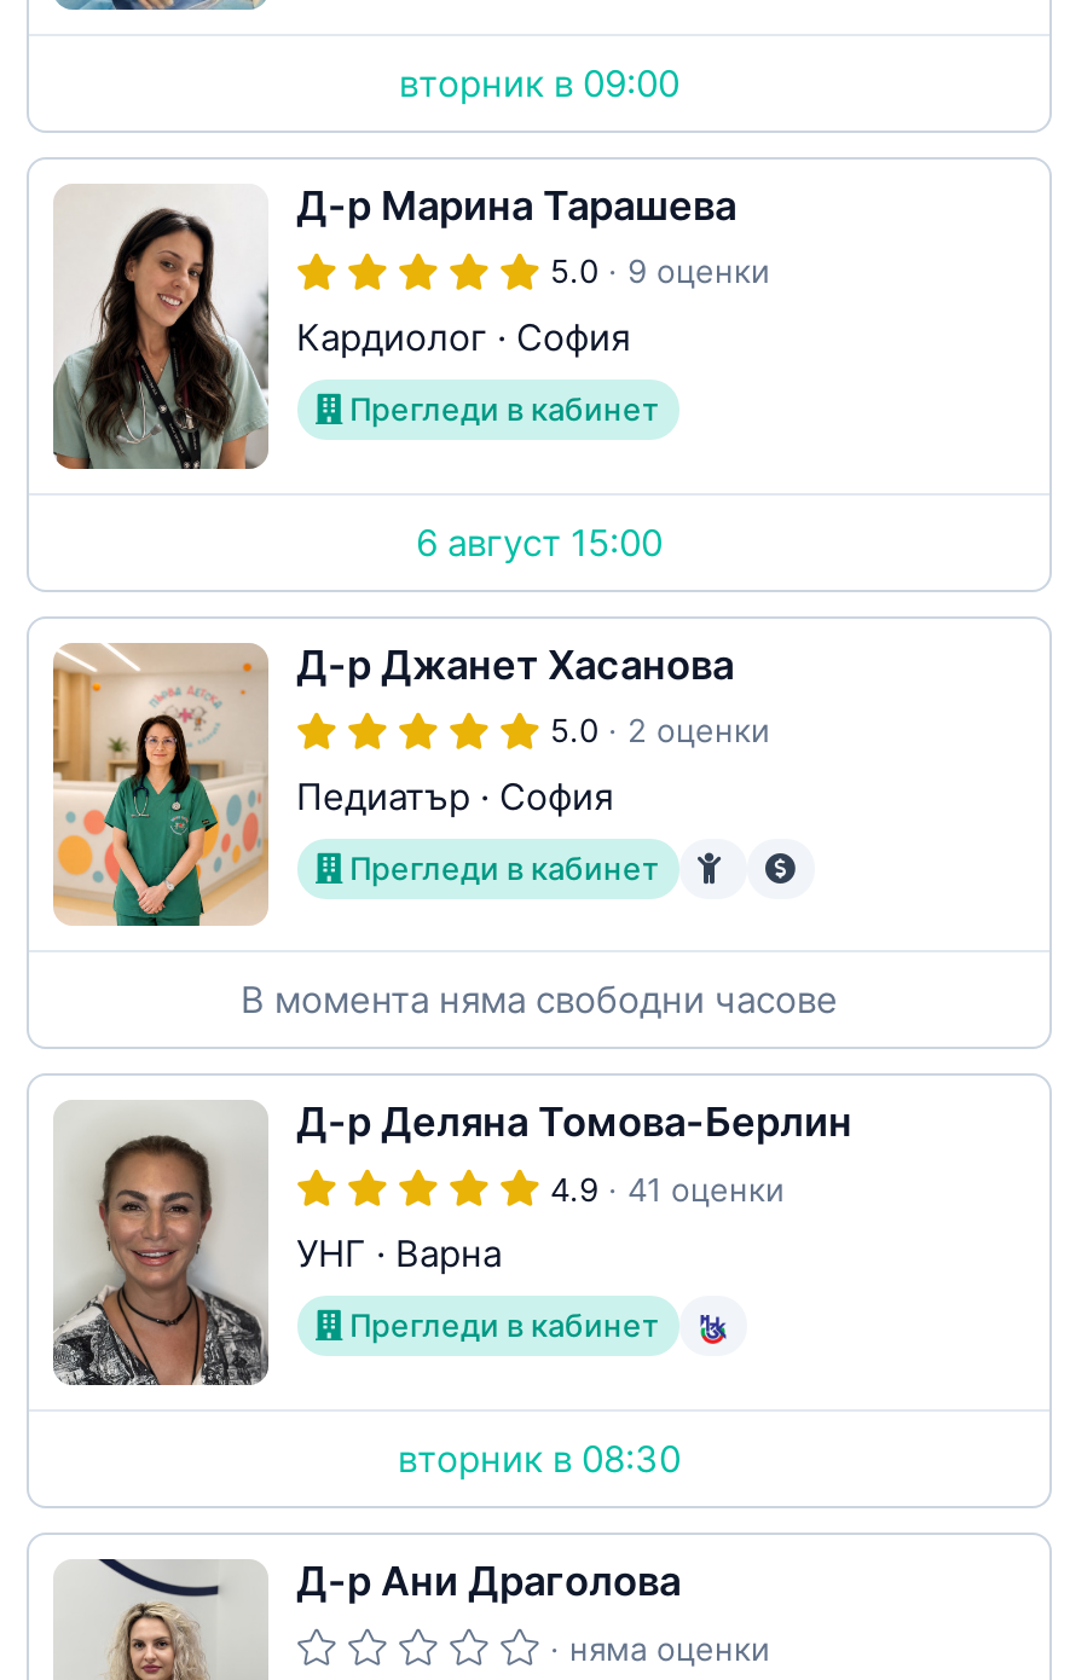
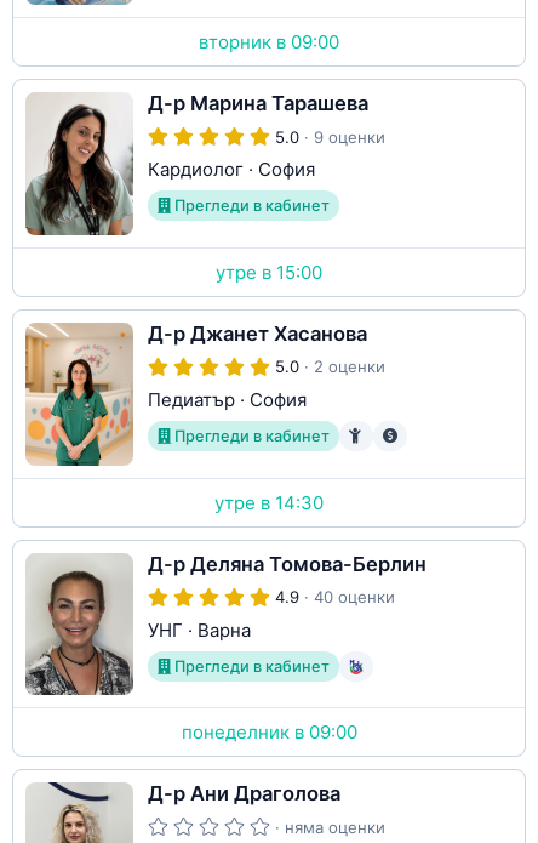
[416,519,663,565] 6 август 15:00 -> [216,261,322,284] утре в 15:00
[241,978,838,1024] В момента няма свободни часове -> [214,491,324,514] утре в 14:30
[550,1170,785,1209] 4.9 · 41 оценки -> [274,587,394,607] 4.9 · 40 оценки
[398,1437,681,1483] вторник в 08:30 -> [181,721,357,744] понеделник в 09:00

